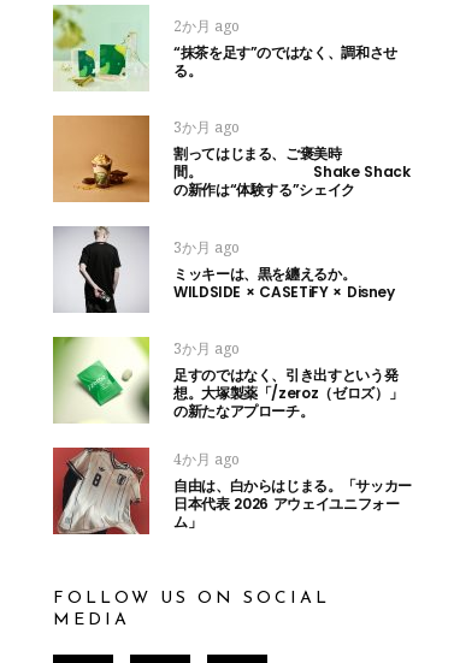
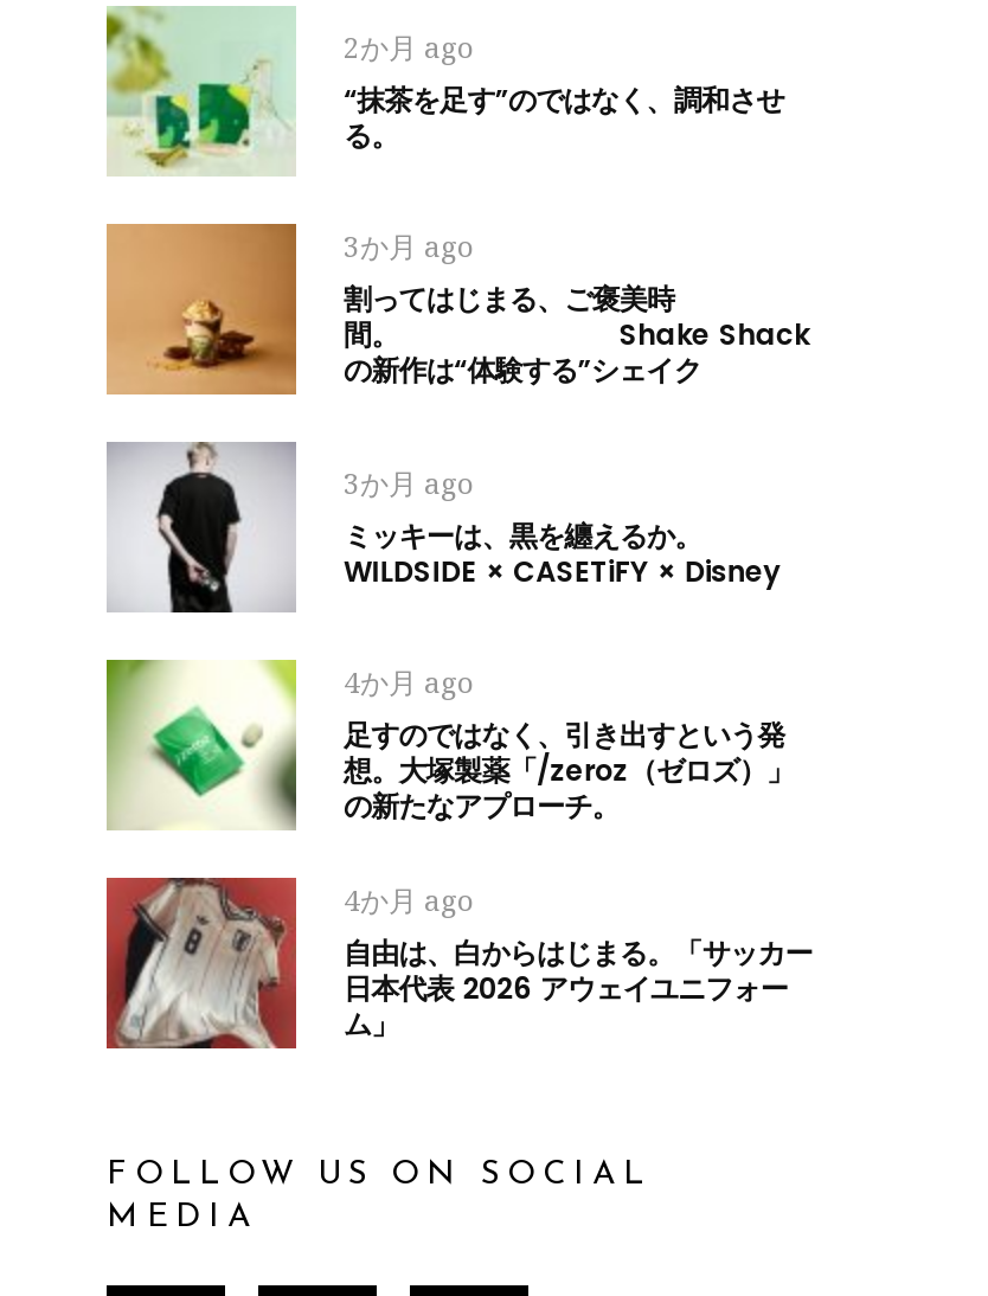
[173,338,240,358] 3か月 ago -> [344,663,474,703] 4か月 ago

